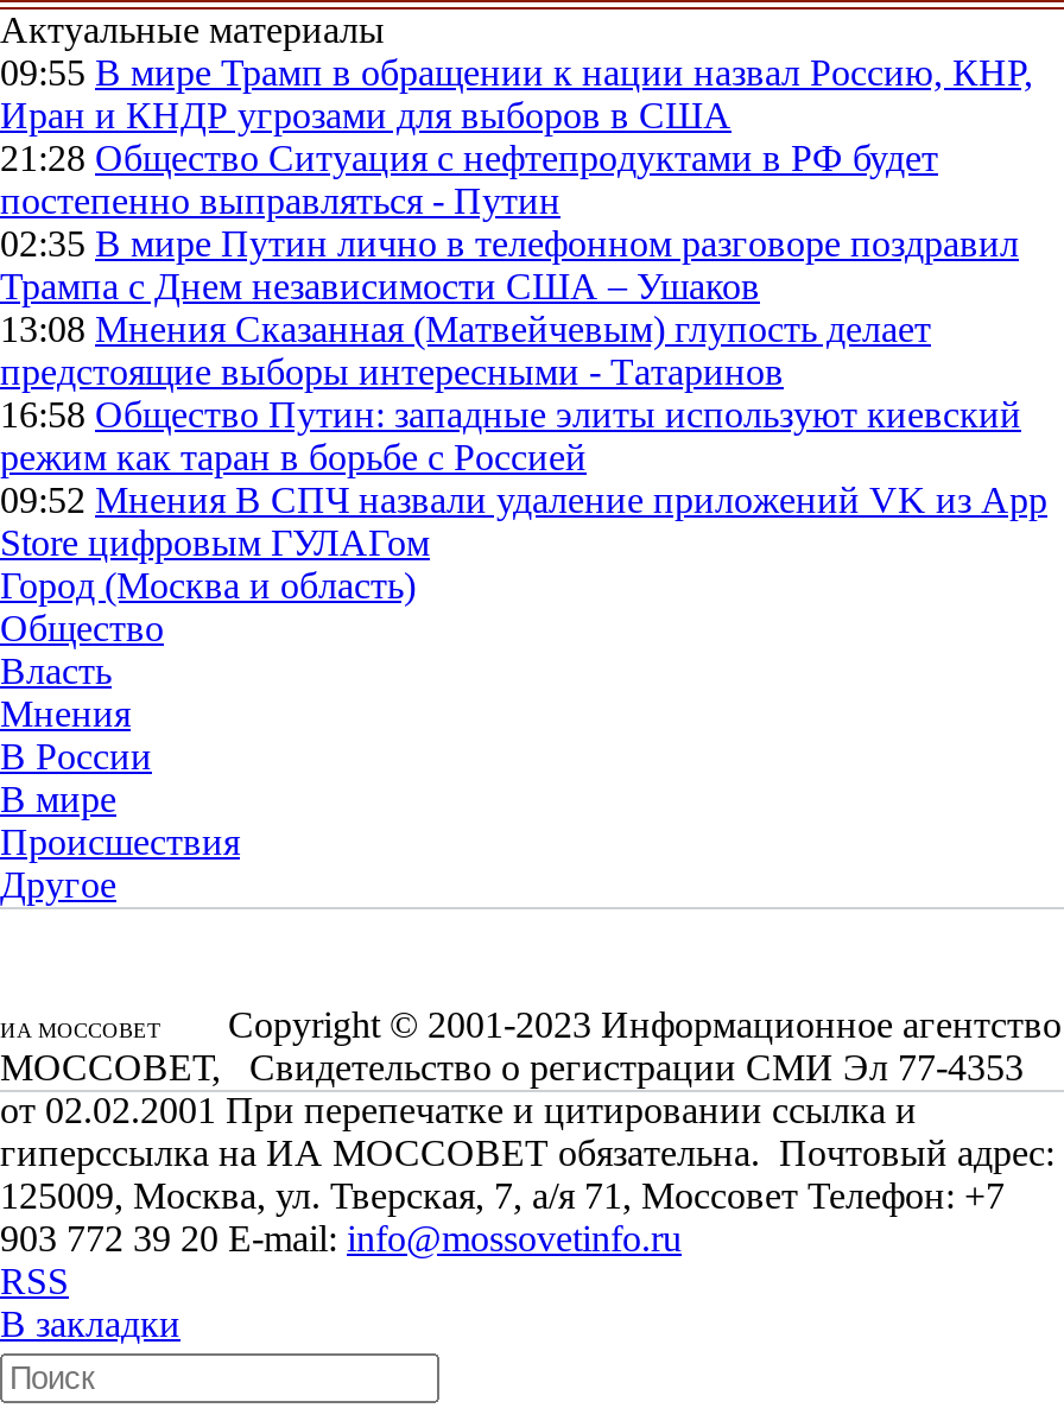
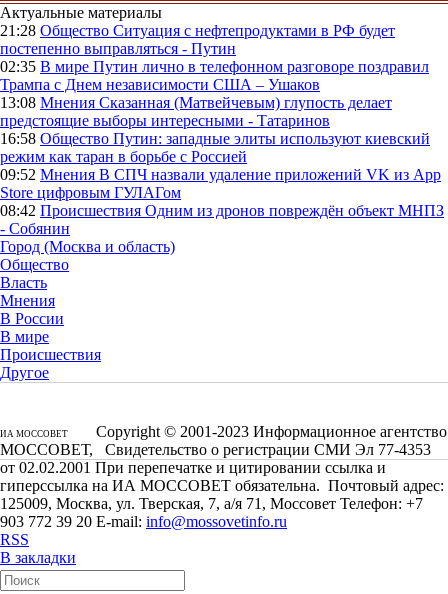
[0,53,1033,136] 09:55 В мире Трамп в обращении к нации назвал Россию, КНР, | Иран и КНДР угрозами для выборов в США -> none
moved [0,138,1047,563] -> [0,22,441,201]: 21:28 Общество Ситуация с нефтепродуктами в РФ будет | постепенно выправляться - Путин | 02:35 В мире Путин лично в телефонном разговоре поздравил | ... | 09:52 Мнения В СПЧ назвали удаление приложений VK из App | Store цифровым ГУЛАГом
none -> [0,202,444,237] 08:42 Происшествия Одним из дронов повреждён объект МНПЗ | - Собянин

